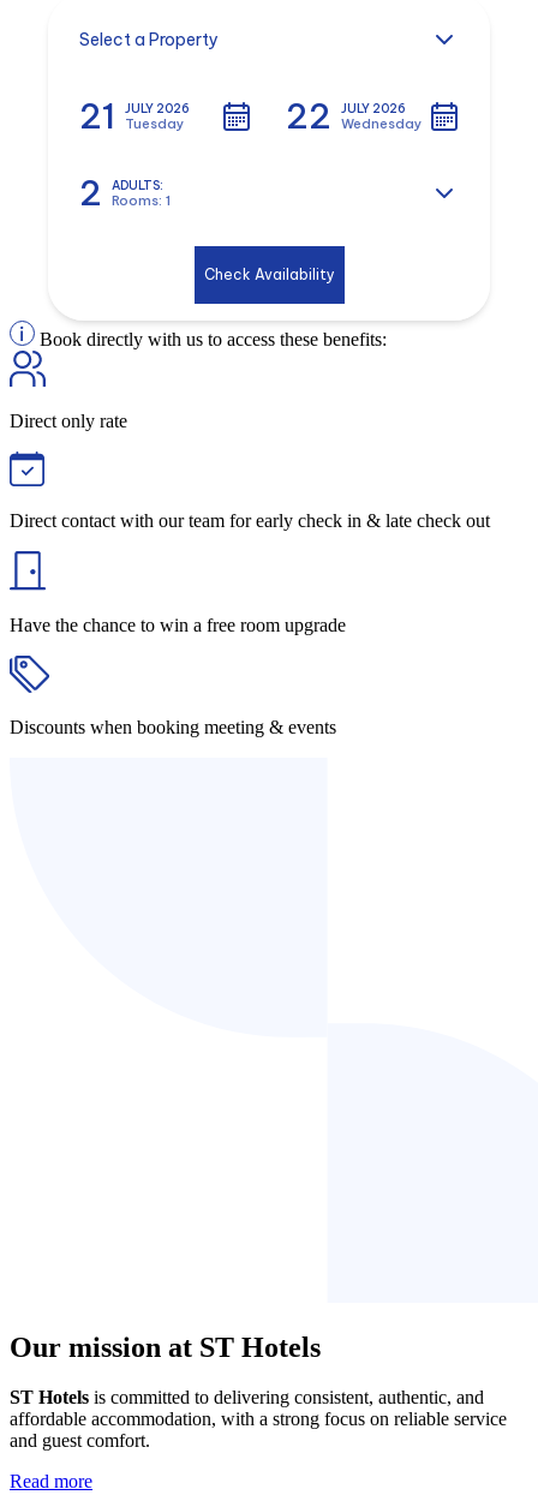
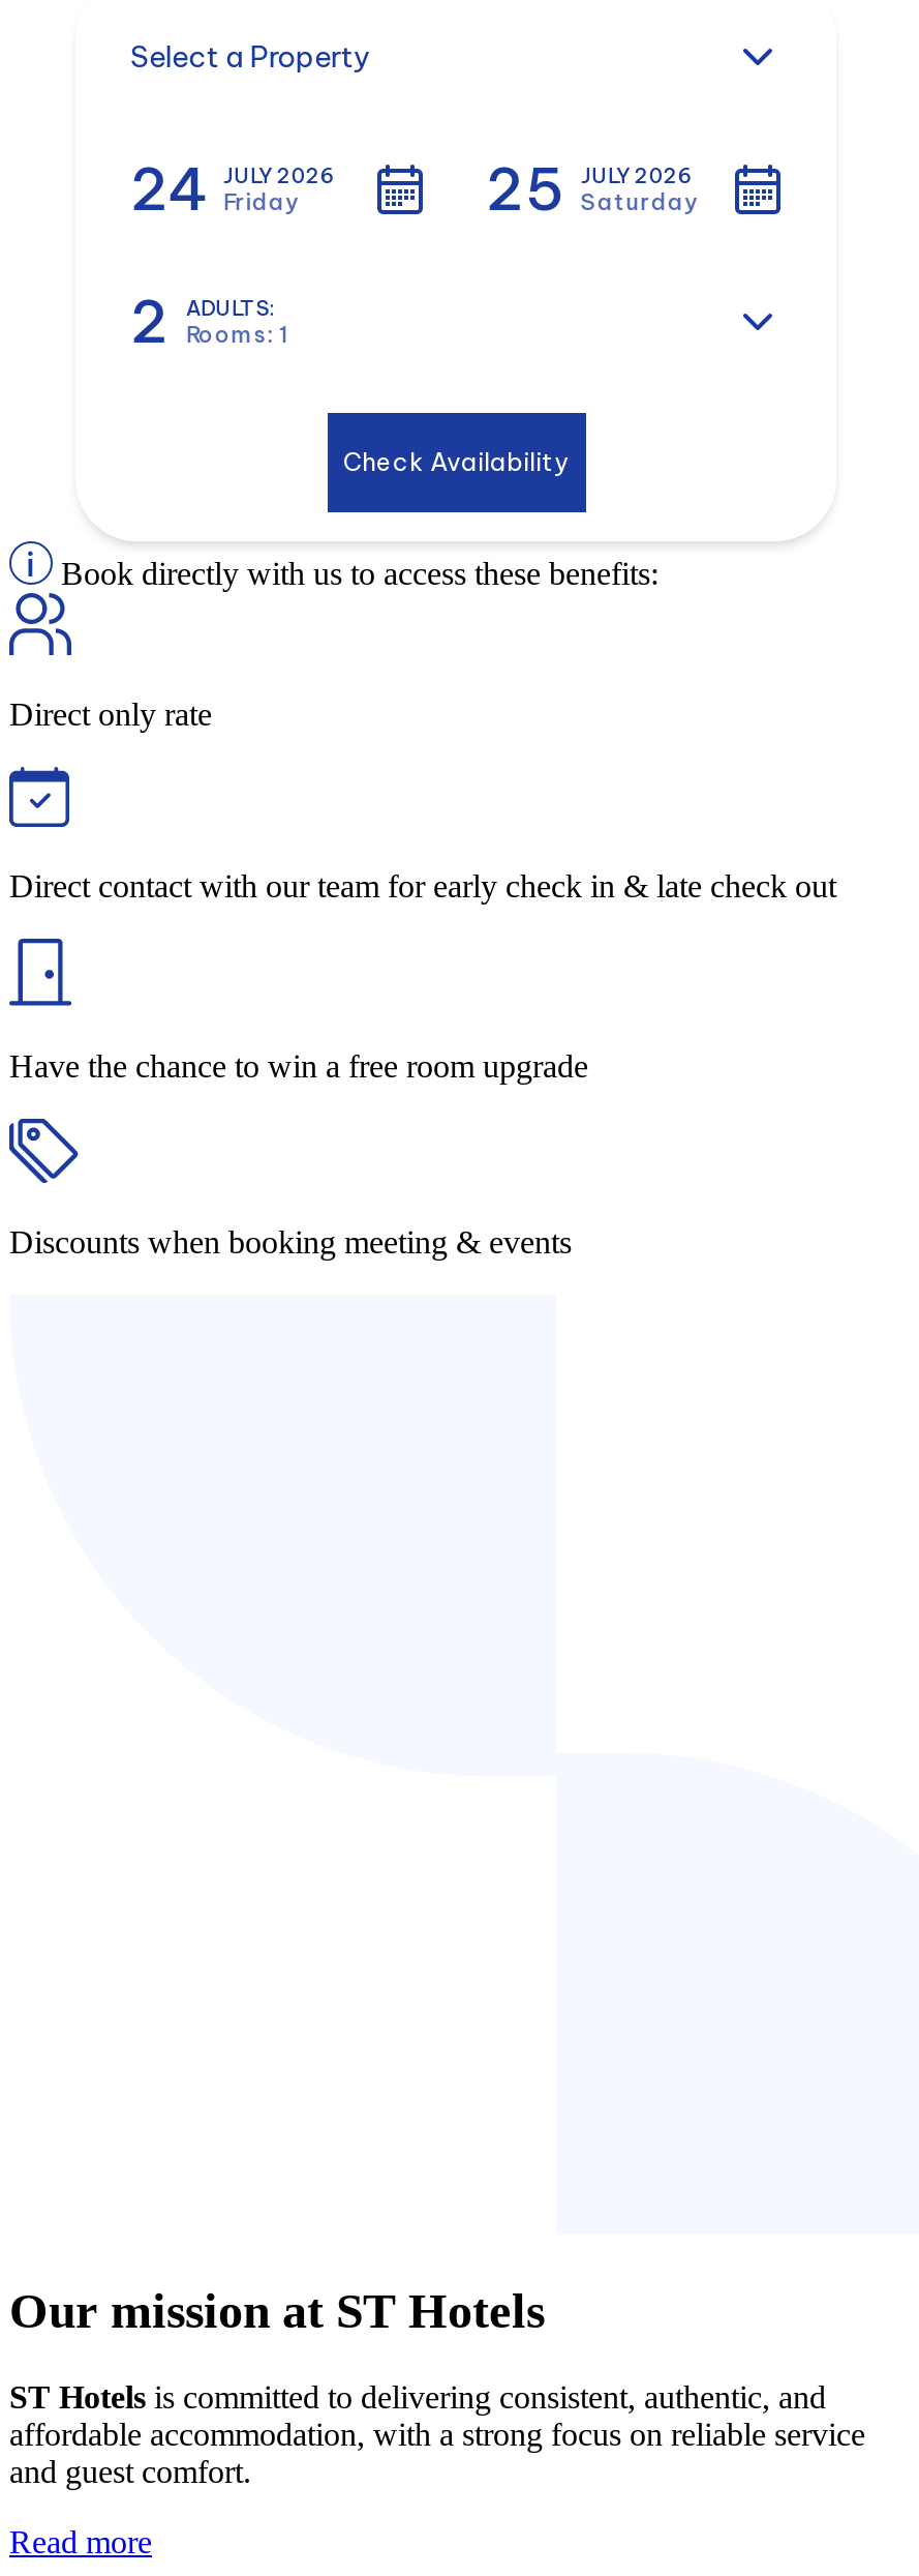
[80,94,116,136] 21 -> [130,151,207,224] 24
[125,94,332,136] Tuesday | 22 -> [223,151,564,224] Friday | 25
[342,115,422,132] Wednesday -> [581,186,697,215] Saturday

